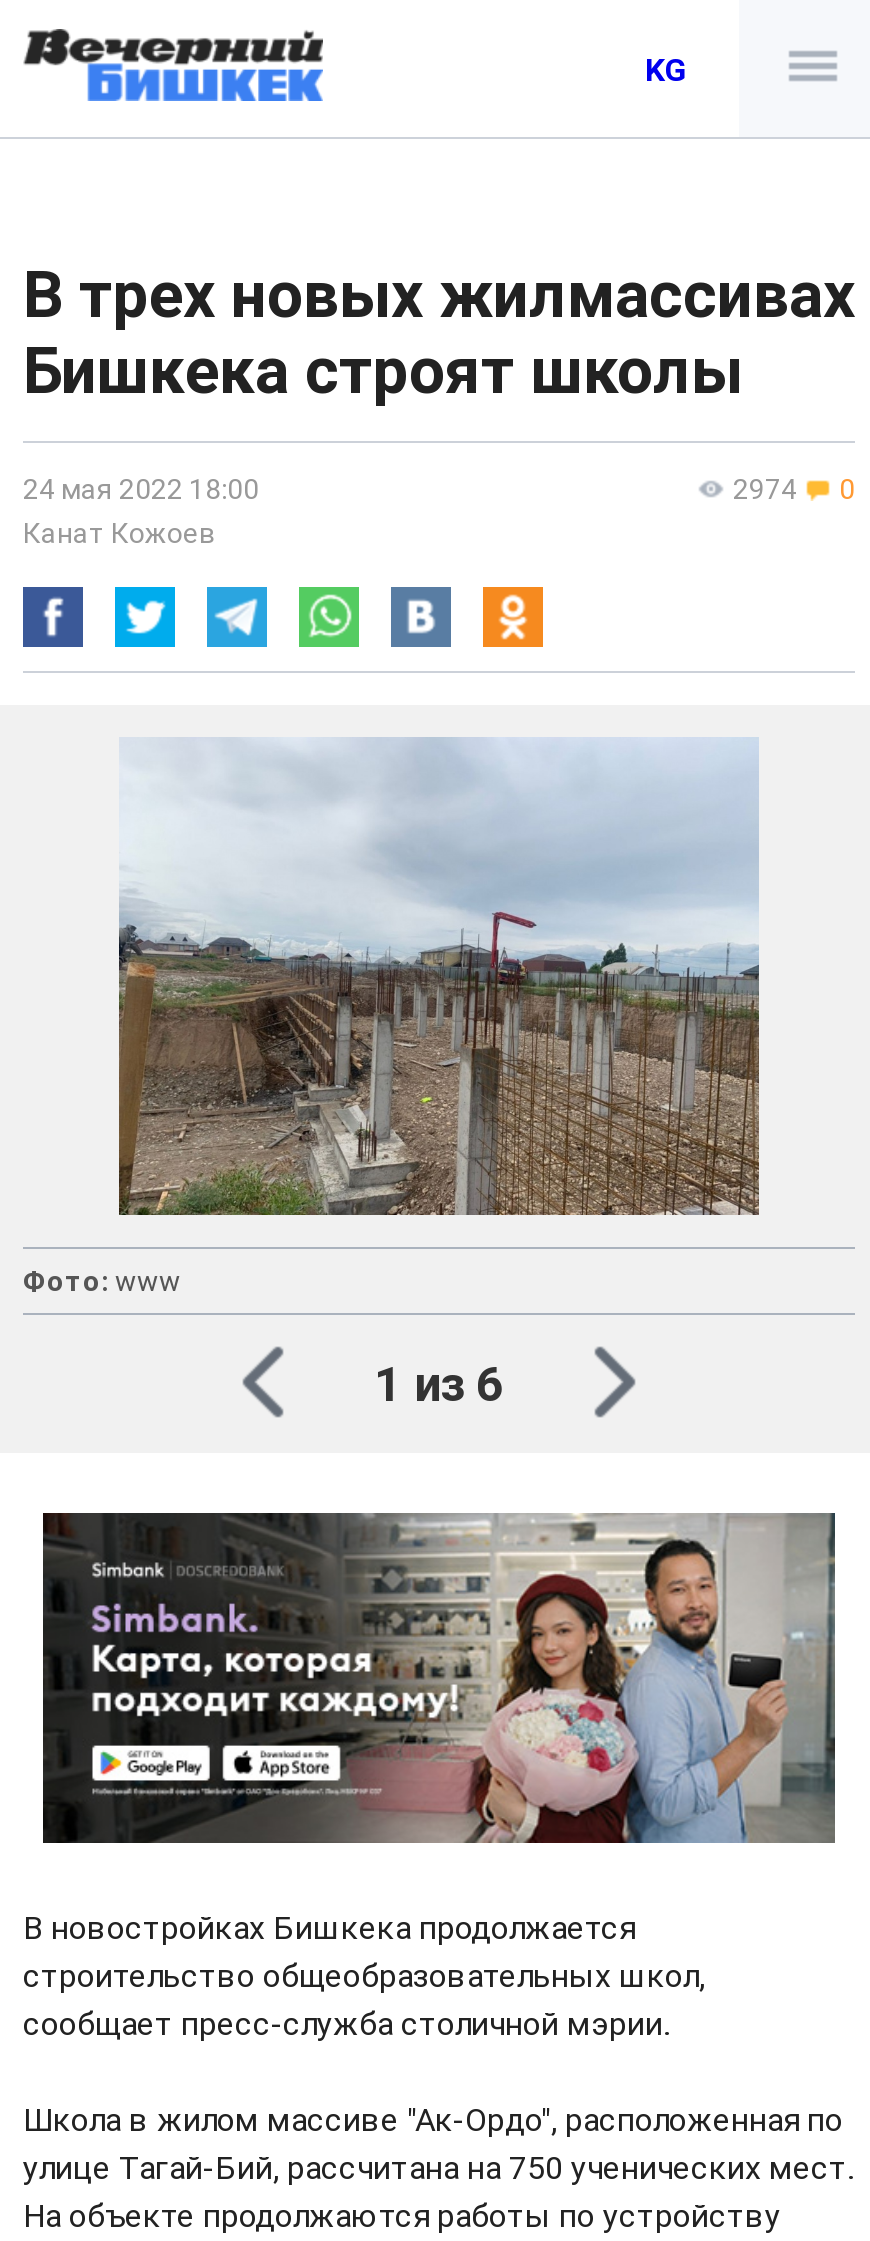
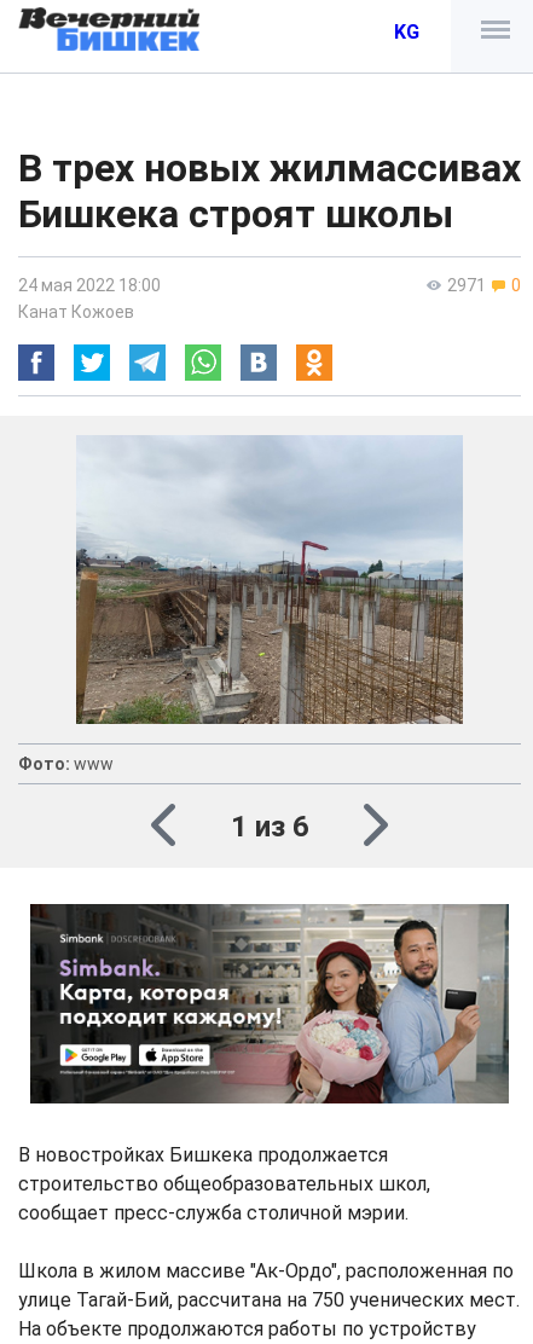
[727,473,855,505] 2974 0 -> [444,276,521,295] 2971 0

